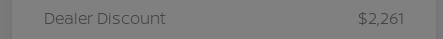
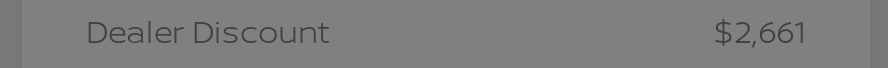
[358,7,404,29] $2,261 -> [714,10,806,54] $2,661

